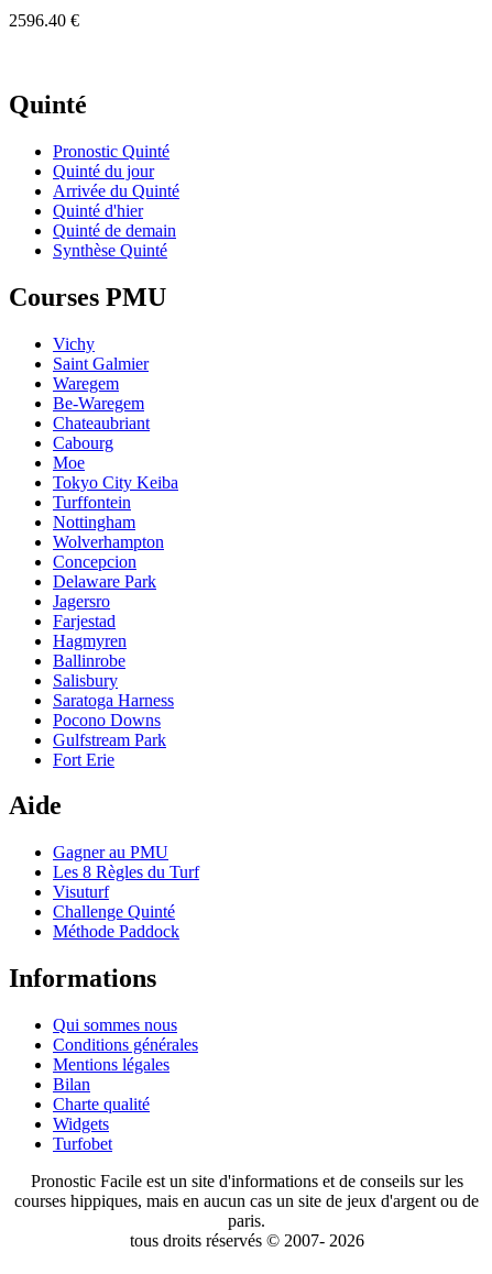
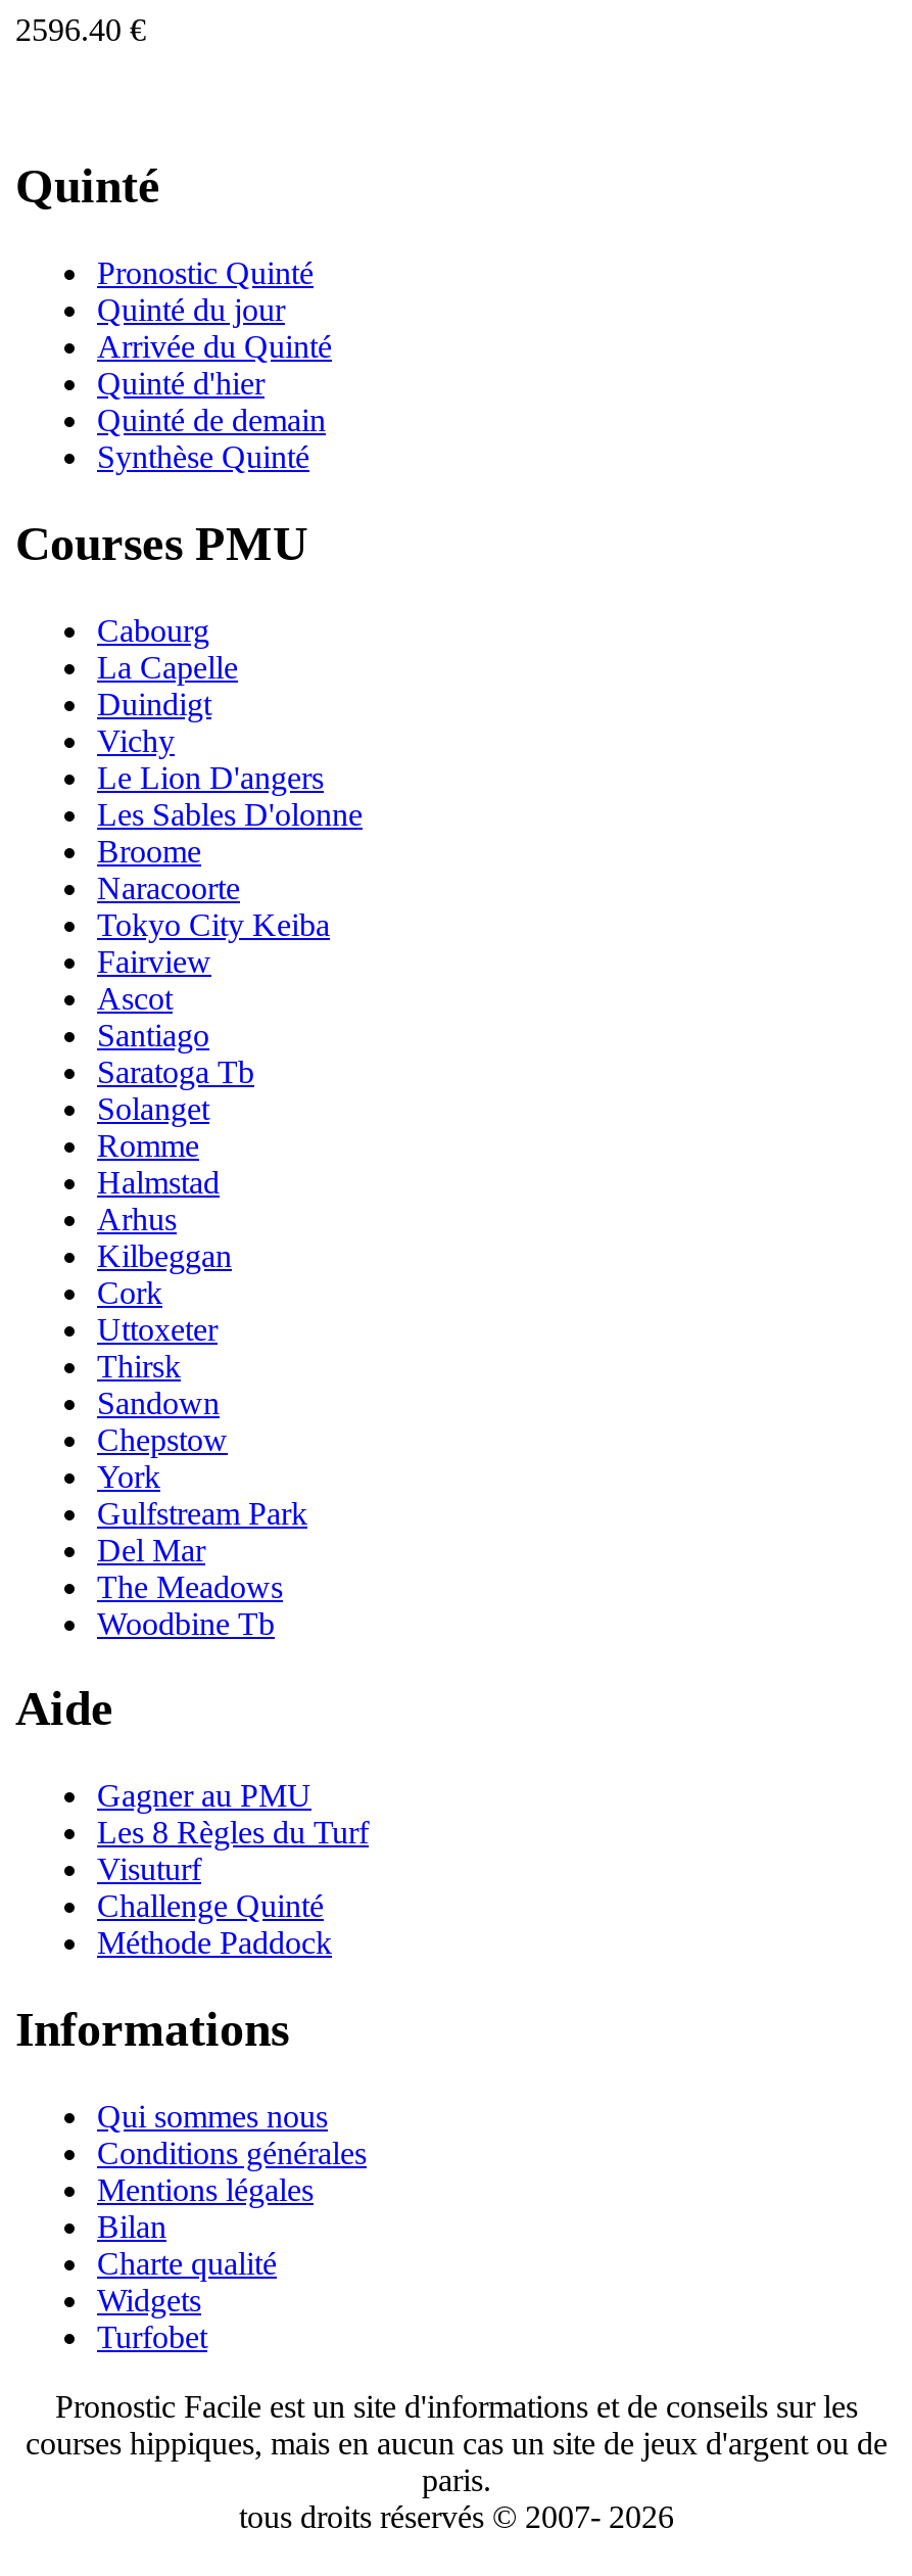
none -> [97,612,238,721] Cabourg | La Capelle | Duindigt
[53,354,150,472] Saint Galmier | Waregem | Be-Waregem | Chateaubriant | Cabourg | Moe -> [97,759,363,905] Le Lion D'angers | Les Sables D'olonne | Broome | Naracoorte
[53,492,174,729] Turffontein | Nottingham | Wolverhampton | Concepcion | Delaware Park | Jagersro | Farjestad | Hagmyren | Ballinrobe | Salisbury | Saratoga Harness | Pocono Downs -> [97,943,254,1493] Fairview | Ascot | Santiago | Saratoga Tb | Solanget | Romme | Halmstad | Arhus | Kilbeggan | Cork | Uttoxeter | Thirsk | Sandown | Chepstow | York
[53,750,114,769] Fort Erie -> [97,1532,283,1640] Del Mar | The Meadows | Woodbine Tb

